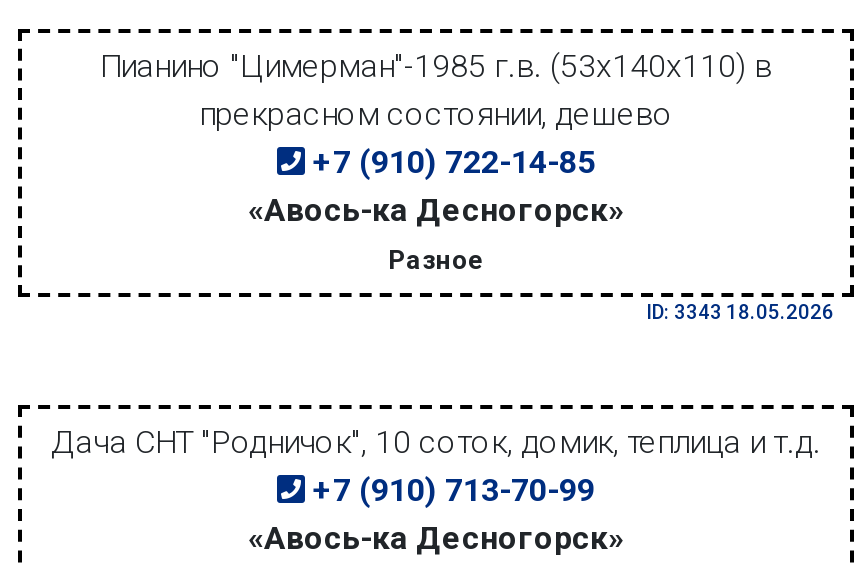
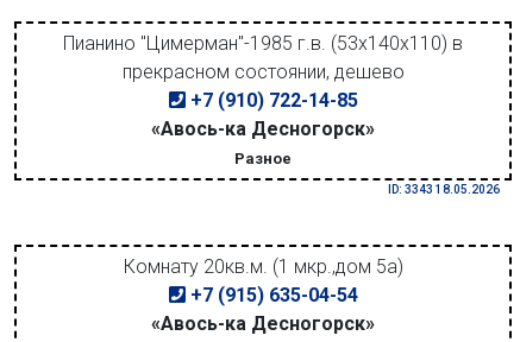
[51,423,821,509] Дача СНТ "Родничок", 10 соток, домик, теплица и т.д. | +7 (910) 713-70-99 -> [123,255,403,306] Комнату 20кв.м. (1 мкр.,дом 5а) | +7 (915) 635-04-54

